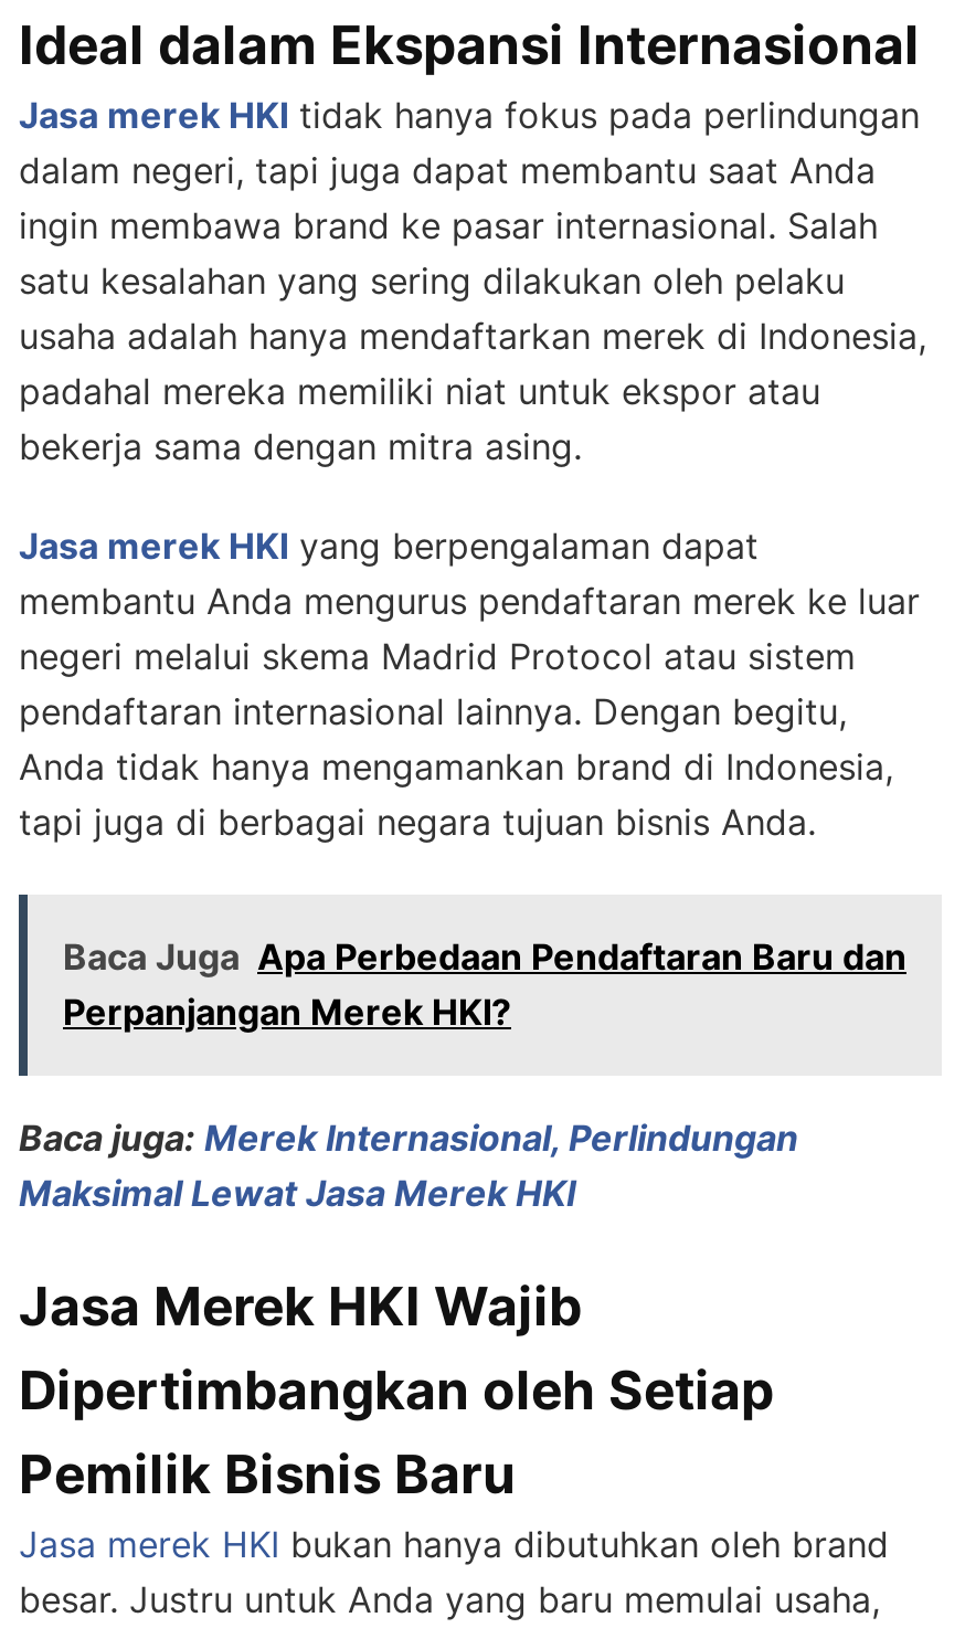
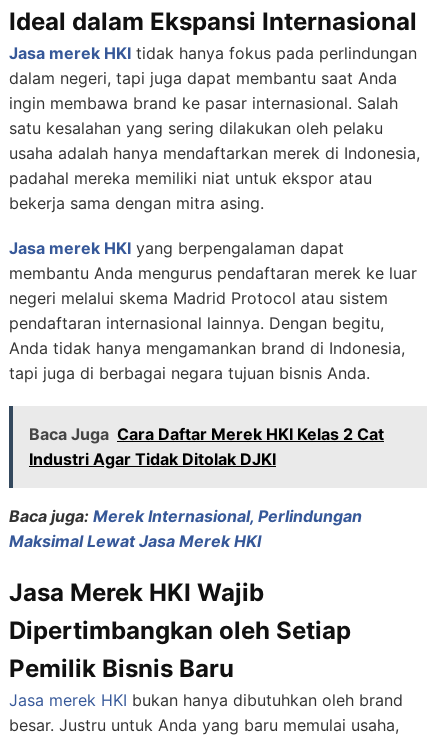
[63,934,906,1033] Baca Juga Apa Perbedaan Pendaftaran Baru dan | Perpanjangan Merek HKI? -> [29,424,384,469] Baca Juga Cara Daftar Merek HKI Kelas 2 Cat | Industri Agar Tidak Ditolak DJKI

